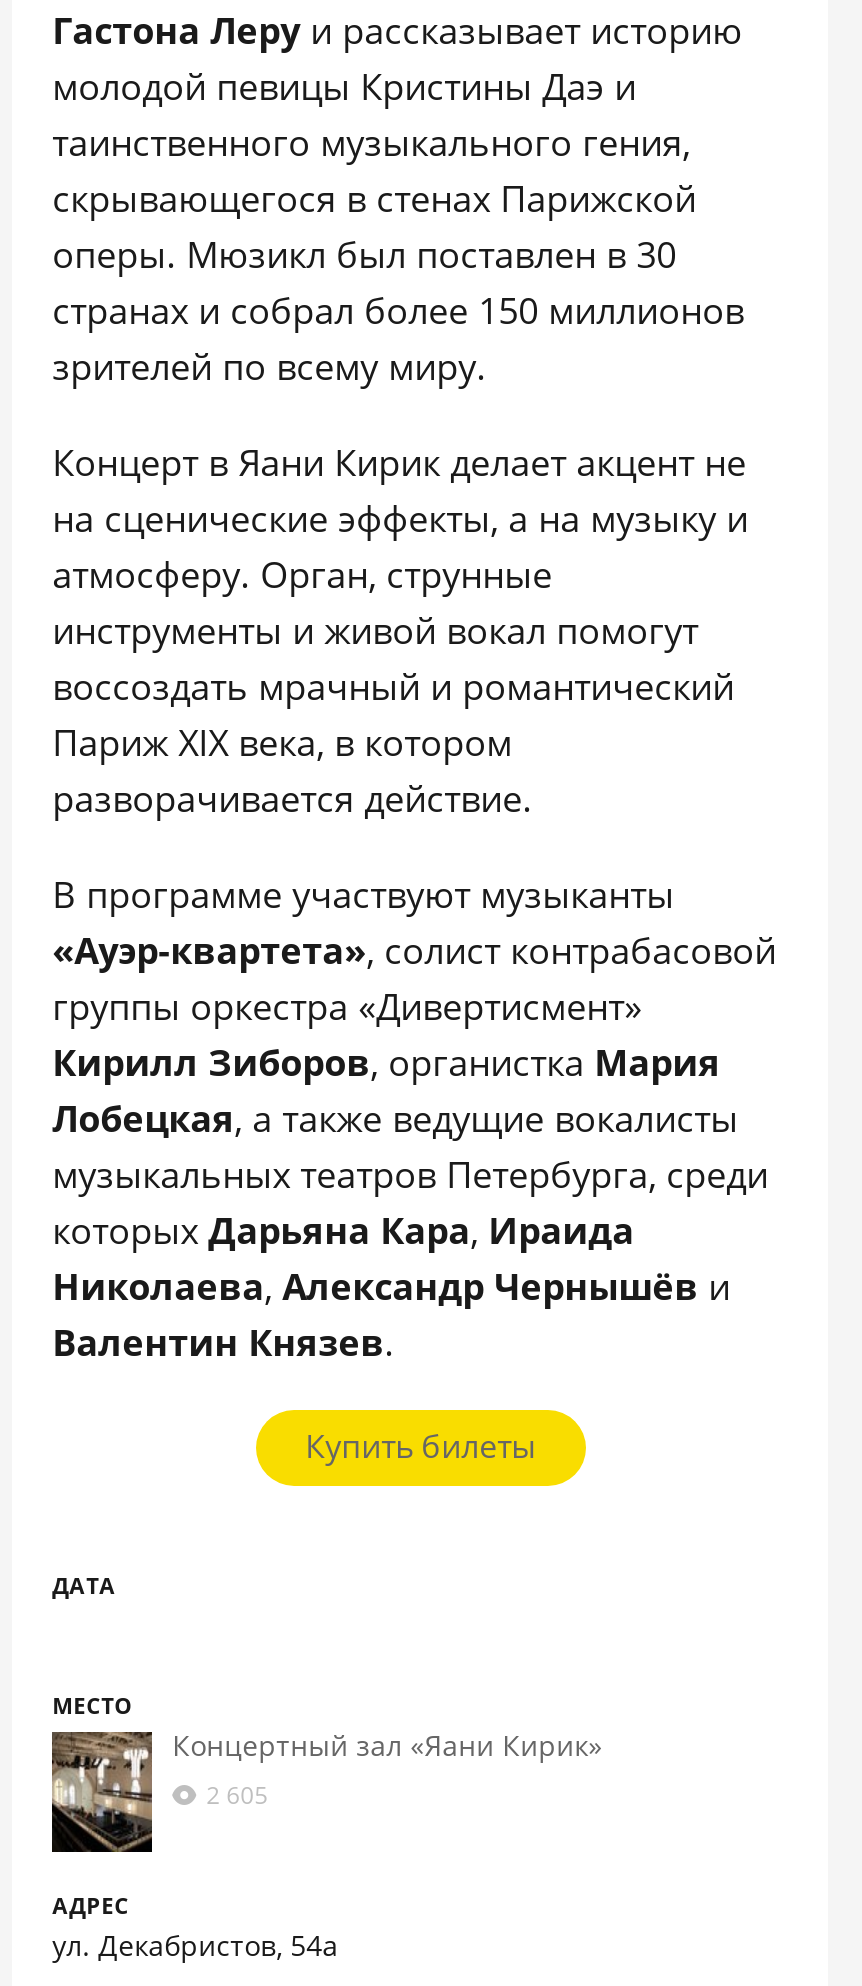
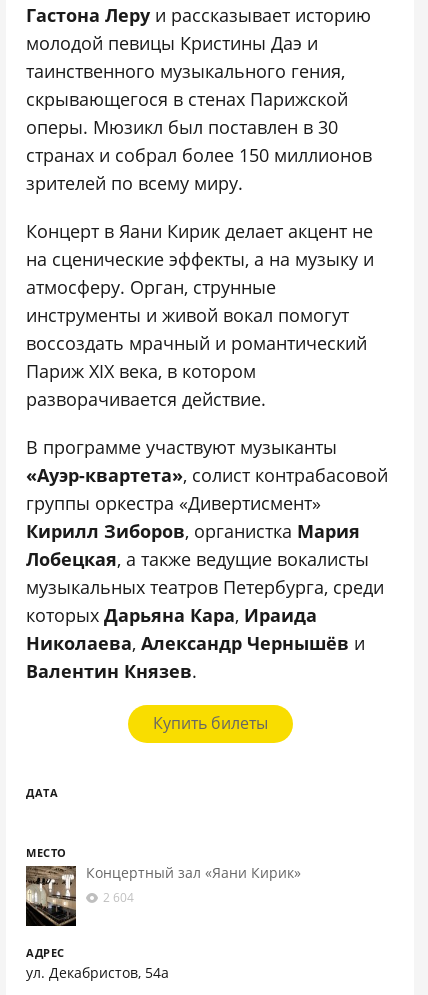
[206,1778,268,1812] 2 605 -> [103,889,134,906] 2 604

